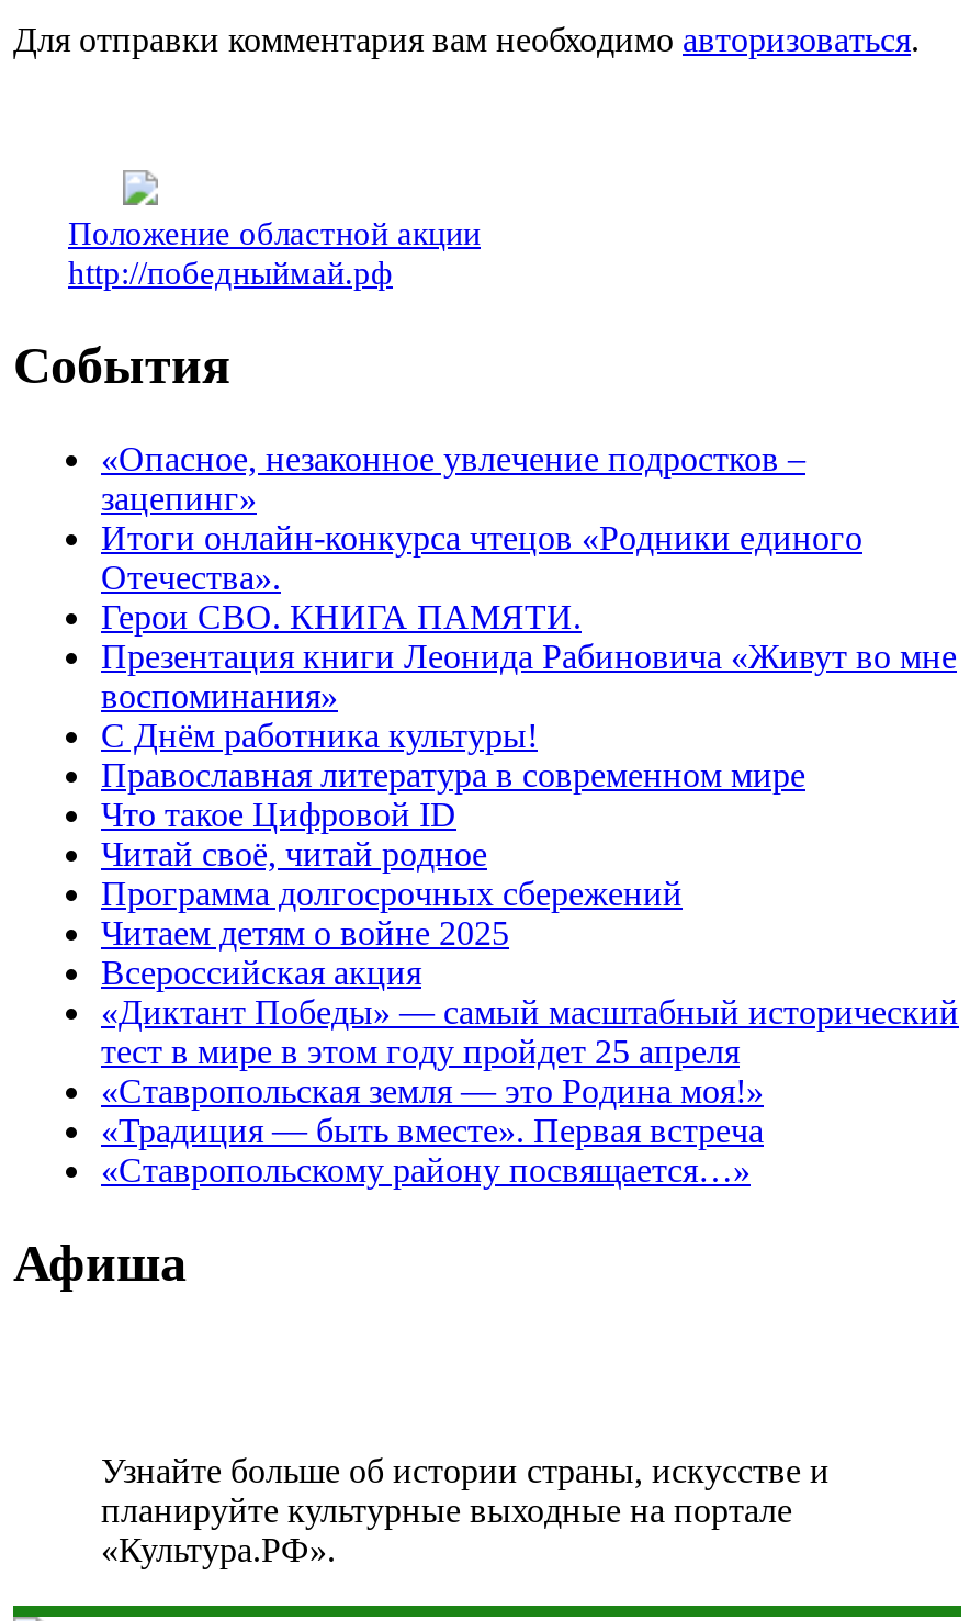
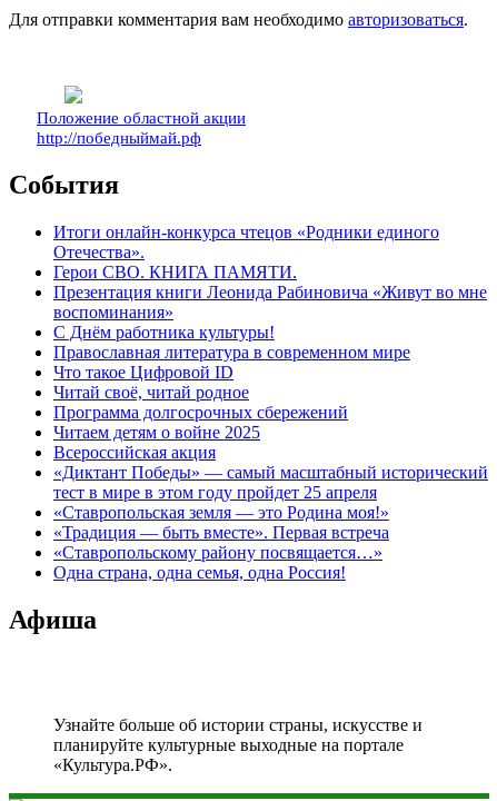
[101,441,805,517] «Опасное, незаконное увлечение подростков – | зацепинг» -> none
moved [101,520,959,1189] -> [53,223,488,562]: Итоги онлайн-конкурса чтецов «Родники единого | Отечества». | Герои СВО. КНИГА ПАМЯТИ. | ... | «Традиция — быть вместе». Первая встреча | «Ставропольскому району посвящается…»
none -> [53,563,346,582] Одна страна, одна семья, одна Россия!

